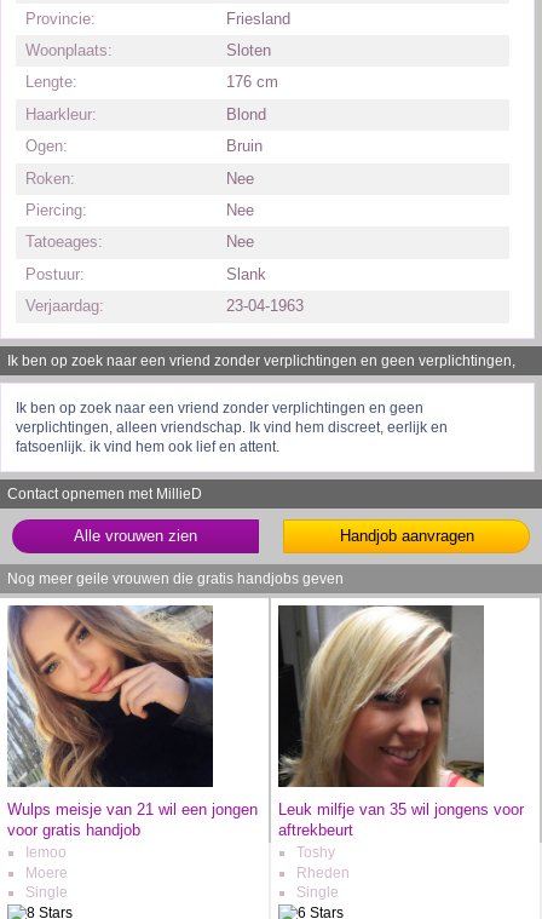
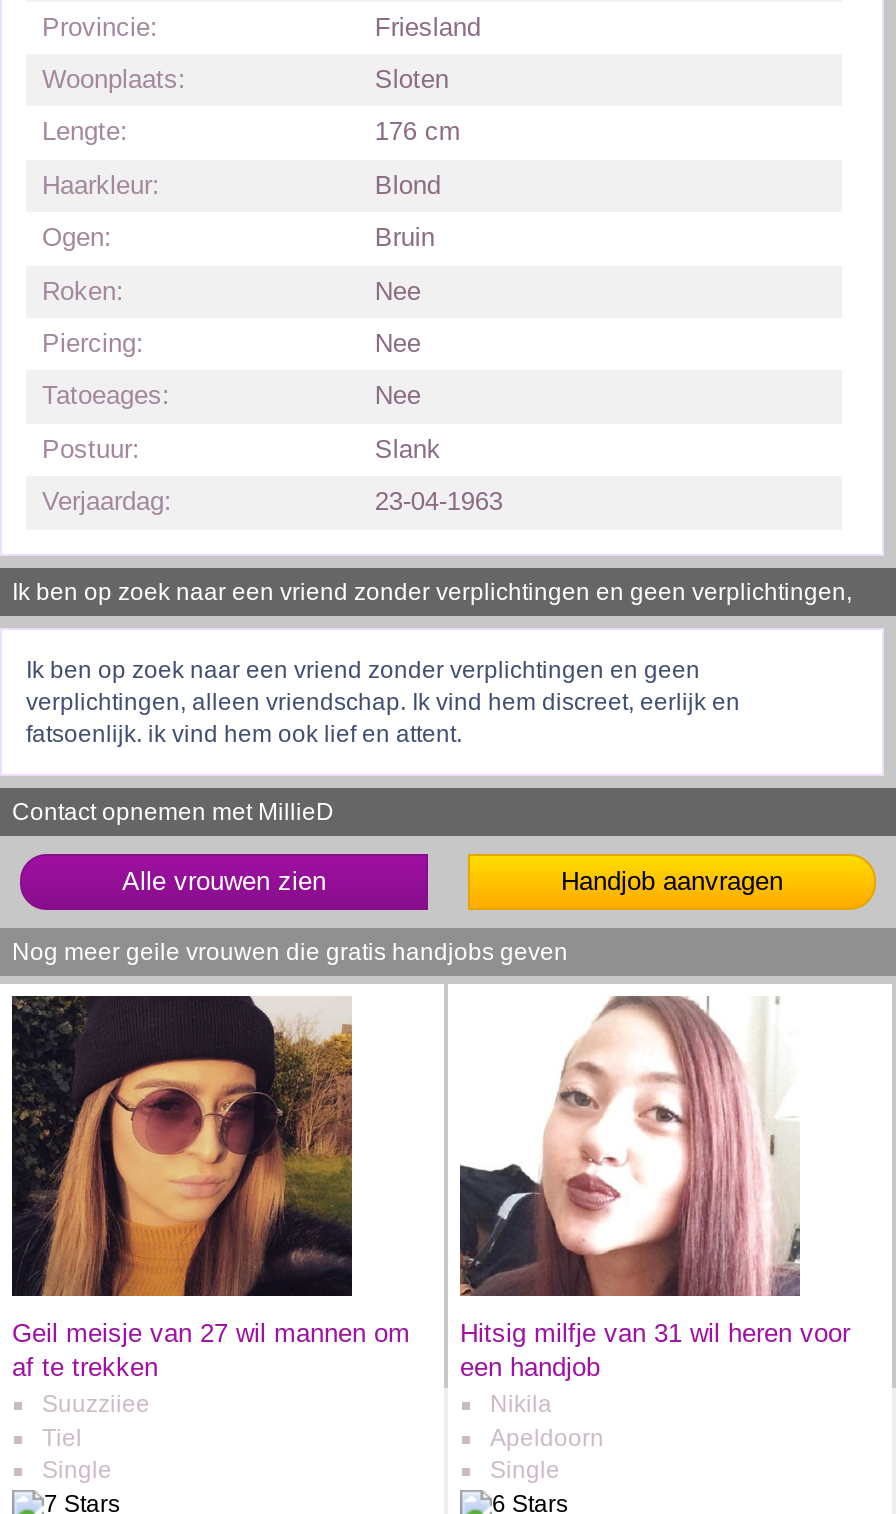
[7,604,258,881] [image] | Wulps meisje van 21 wil een jongen | voor gratis handjob | Iemoo | Moere -> [10,994,410,1451] [image] | Geil meisje van 27 wil mannen om | af te trekken | Suuzziiee | Tiel
[277,604,524,881] [image] | Leuk milfje van 35 wil jongens voor | aftrekbeurt | Toshy | Rheden -> [458,996,850,1451] [image] | Hitsig milfje van 31 wil heren voor | een handjob | Nikila | Apeldoorn

